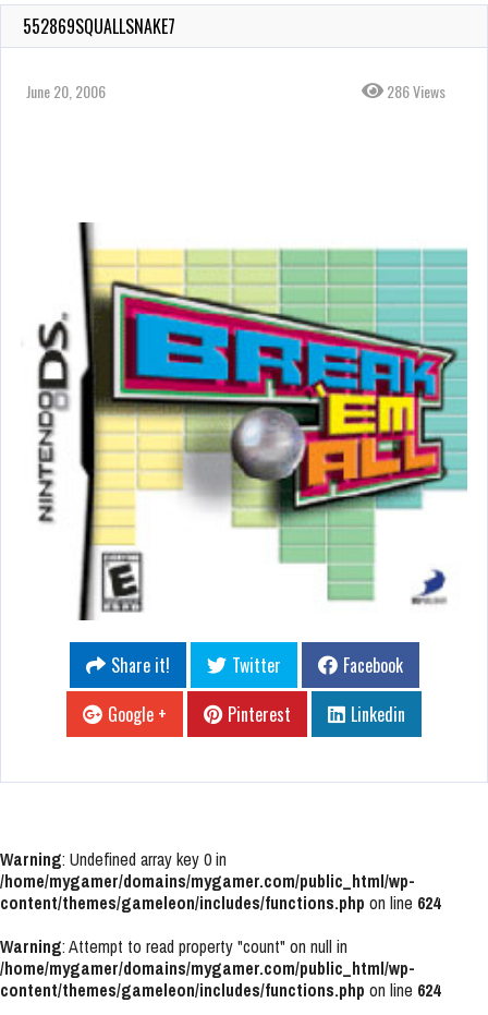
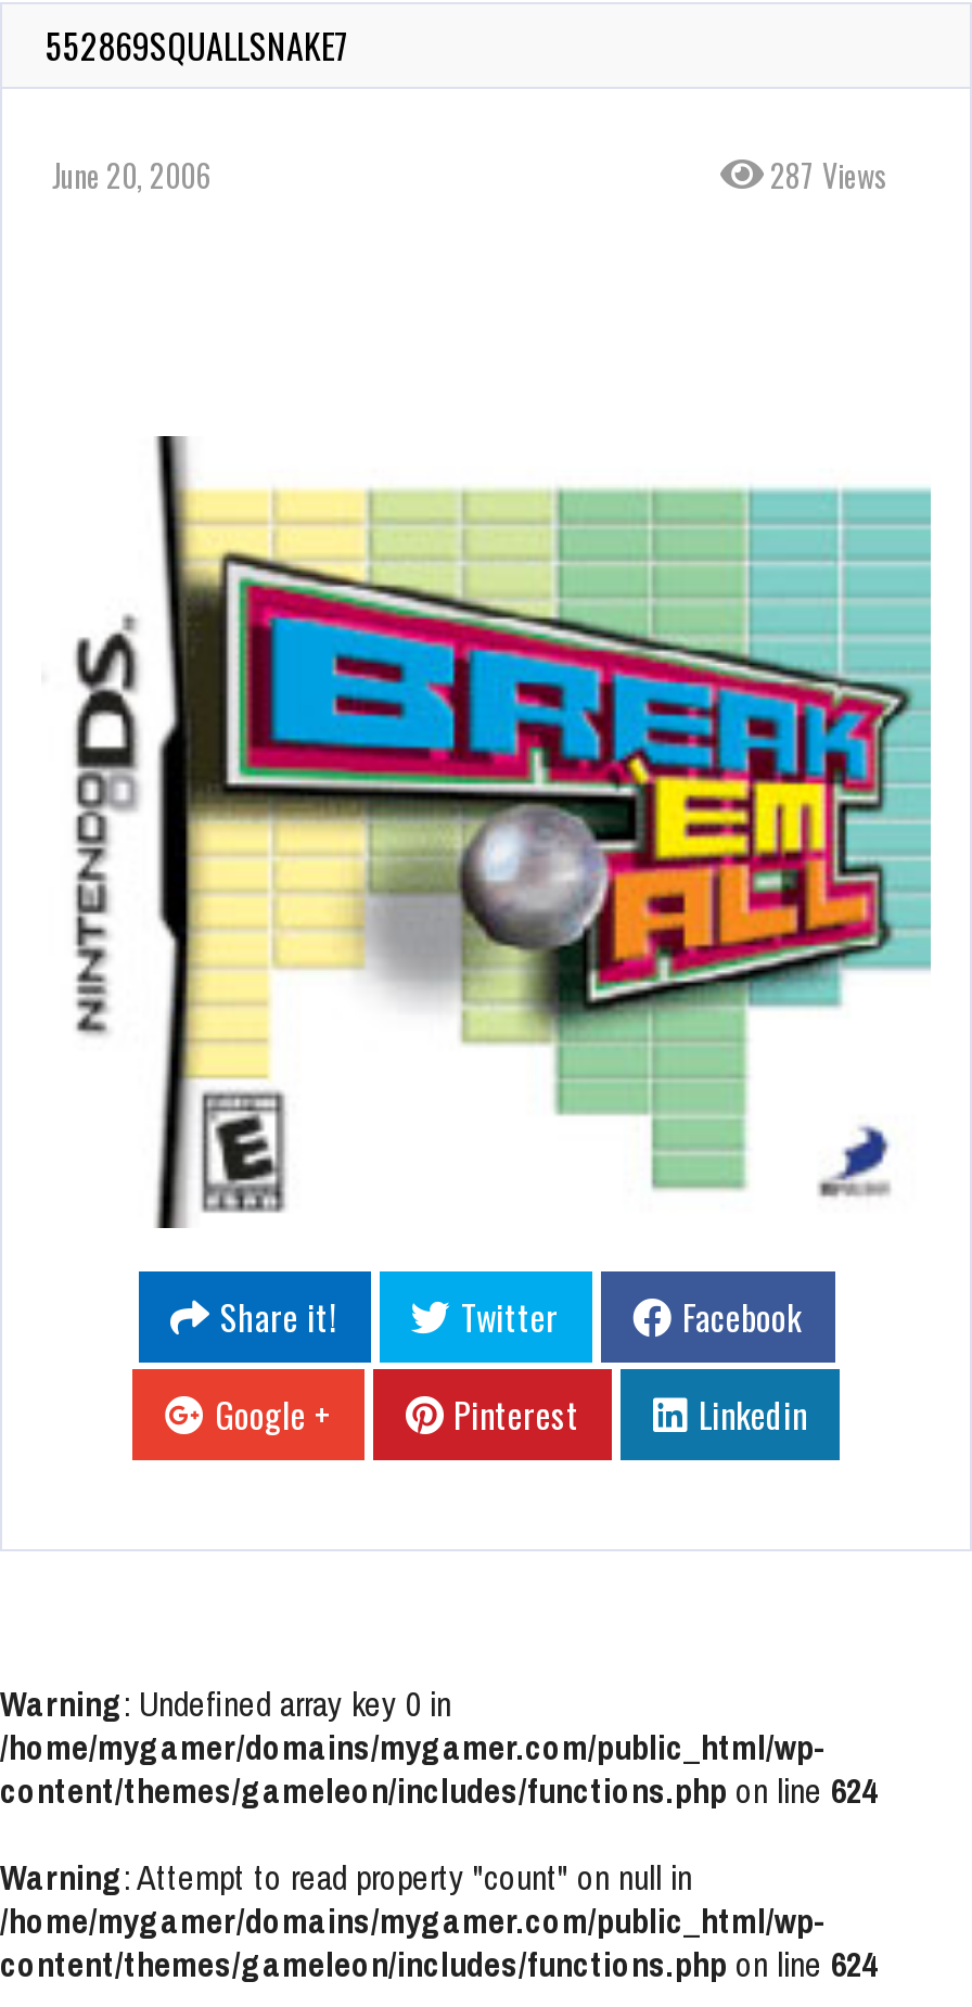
[383,80,446,102] 286 Views -> [764,152,887,197] 287 Views

